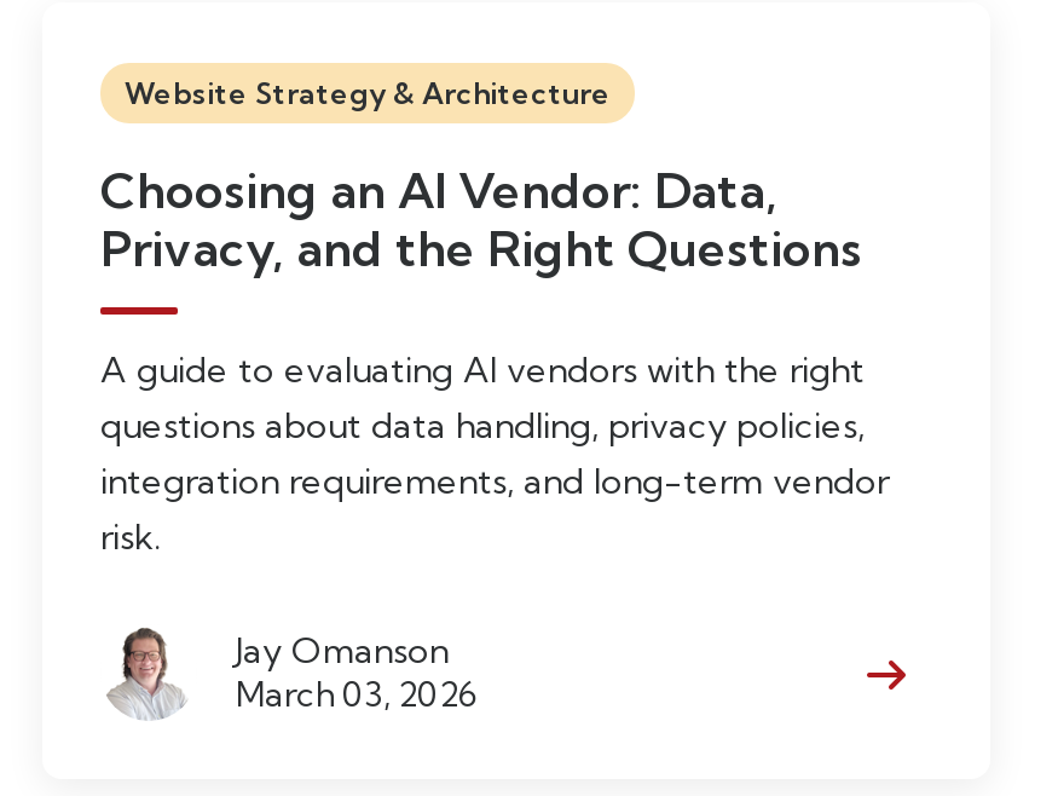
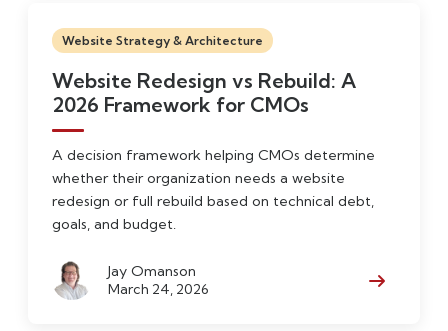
[100,160,862,278] Choosing an AI Vendor: Data, | Privacy, and the Right Questions -> [52,68,356,117] Website Redesign vs Rebuild: A | 2026 Framework for CMOs
[100,349,889,559] A guide to evaluating AI vendors with the right | questions about data handling, privacy policies, | integration requirements, and long-term vendor | risk. -> [52,146,375,233] A decision framework helping CMOs determine | whether their organization needs a website | redesign or full rebuild based on technical debt, | goals, and budget.
[236,673,478,716] March 03, 2026 -> [108,280,209,298] March 24, 2026

